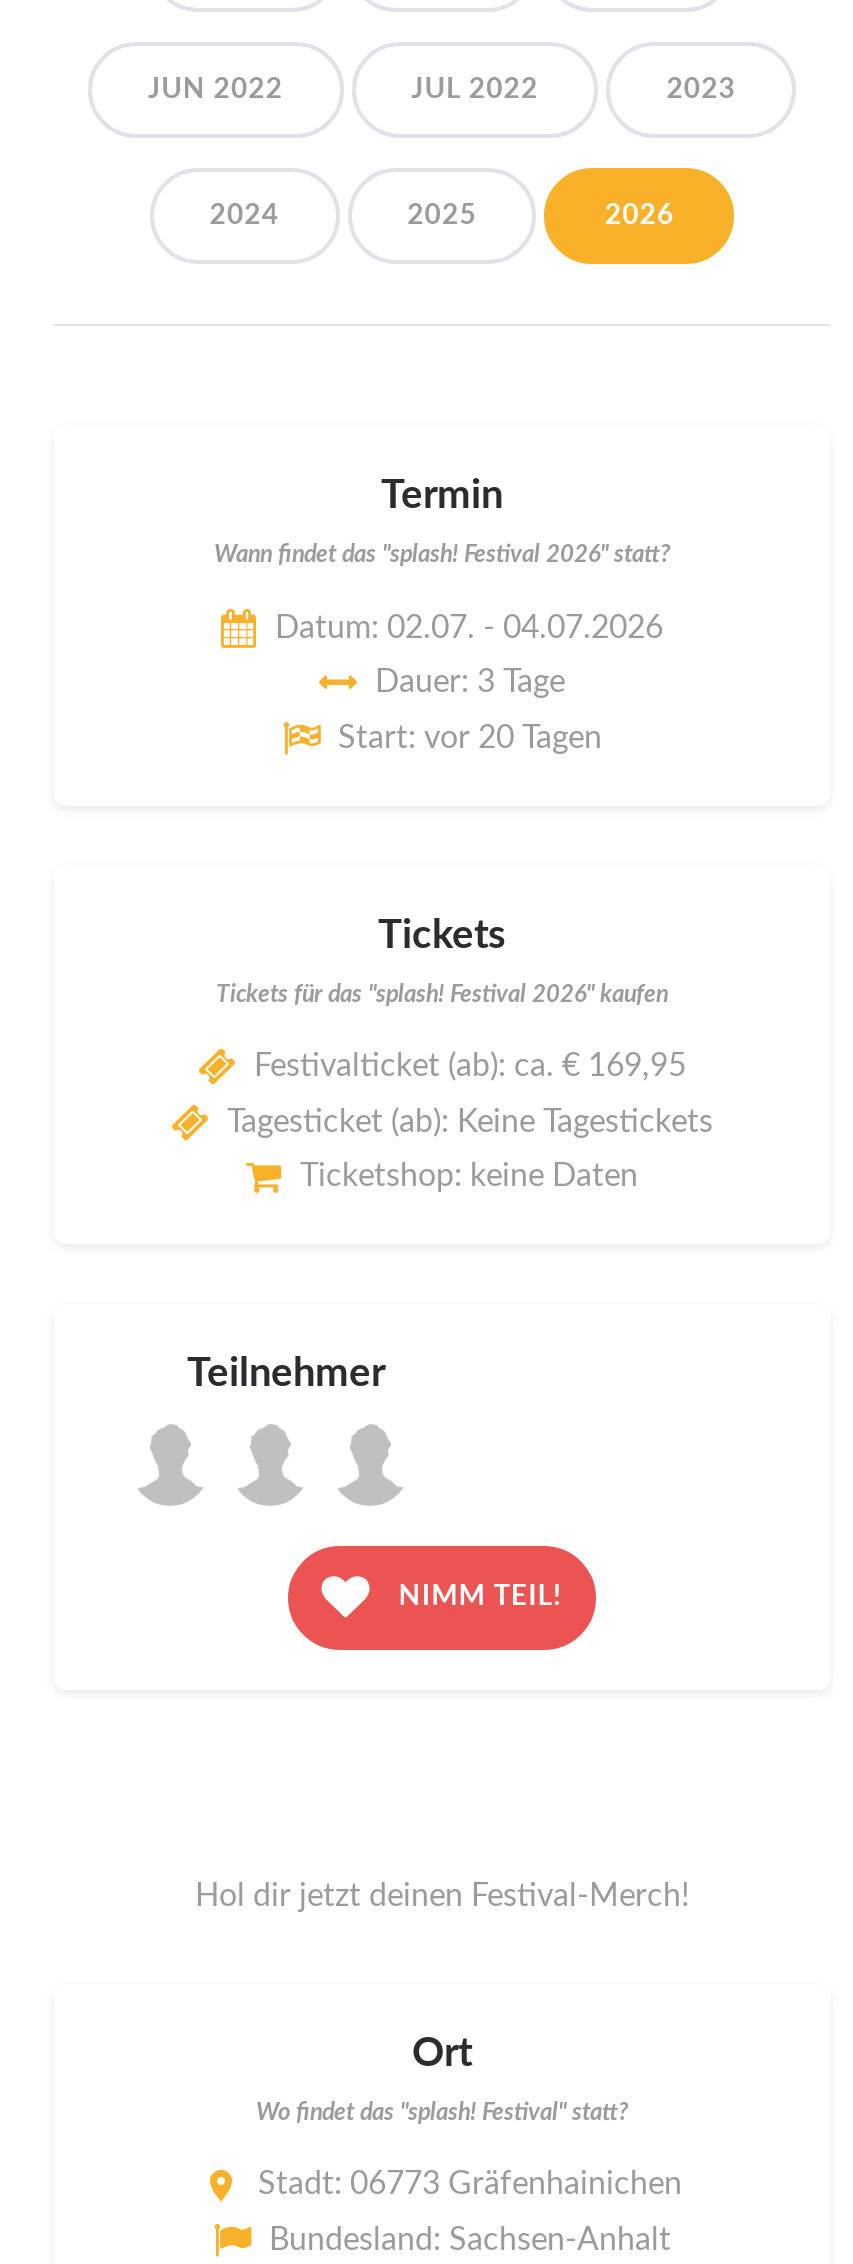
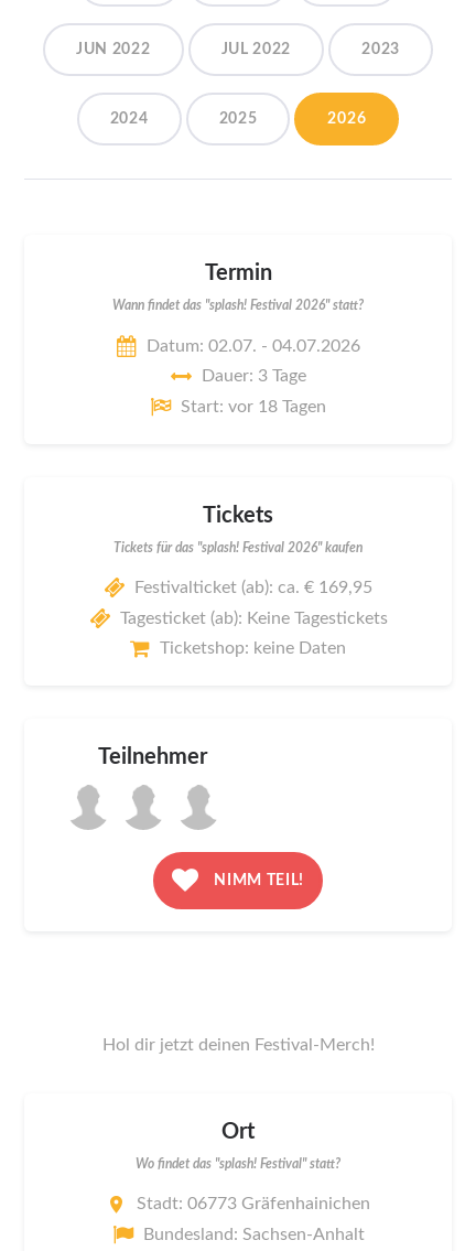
[338,722,602,754] Start: vor 20 Tagen -> [181,398,326,415] Start: vor 18 Tagen

